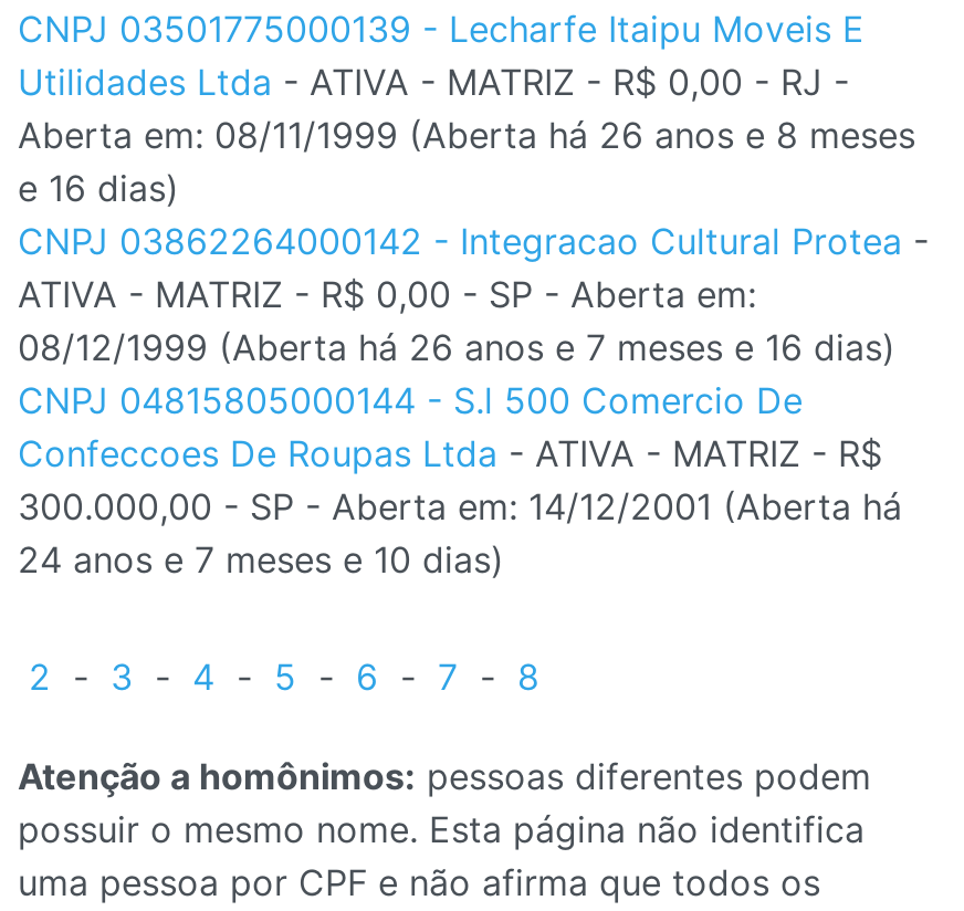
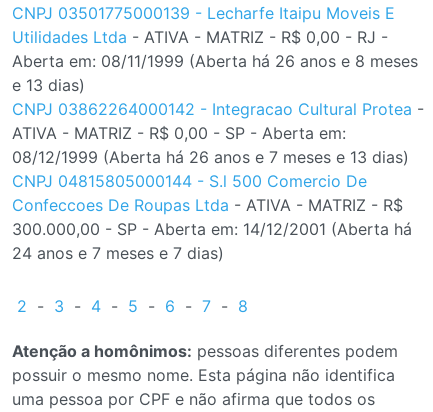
[18,166,179,210] e 16 dias) -> [12,75,85,95] e 13 dias)
[18,325,895,369] 08/12/1999 (Aberta há 26 anos e 7 meses e 16 dias) -> [12,147,409,167] 08/12/1999 (Aberta há 26 anos e 7 meses e 13 dias)
[18,537,504,582] 24 anos e 7 meses e 10 dias) -> [12,243,224,263] 24 anos e 7 meses e 7 dias)

